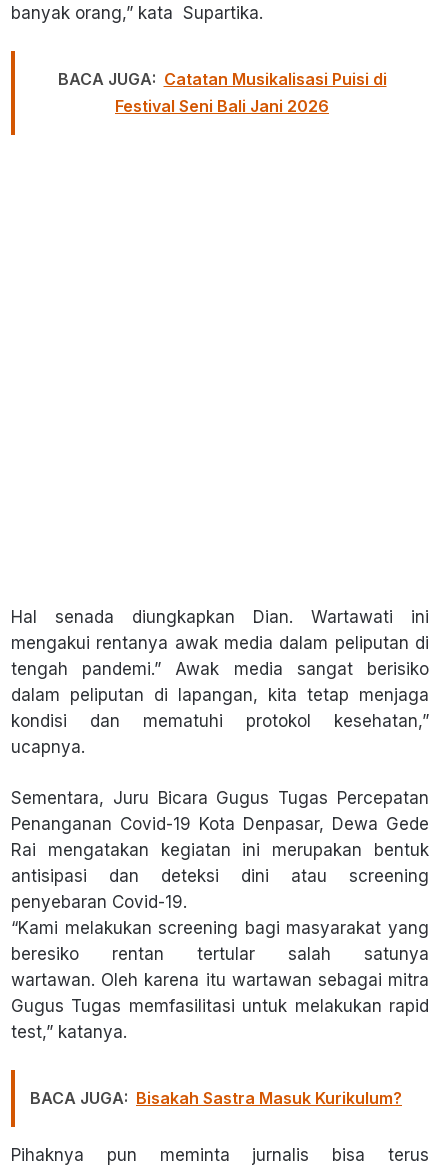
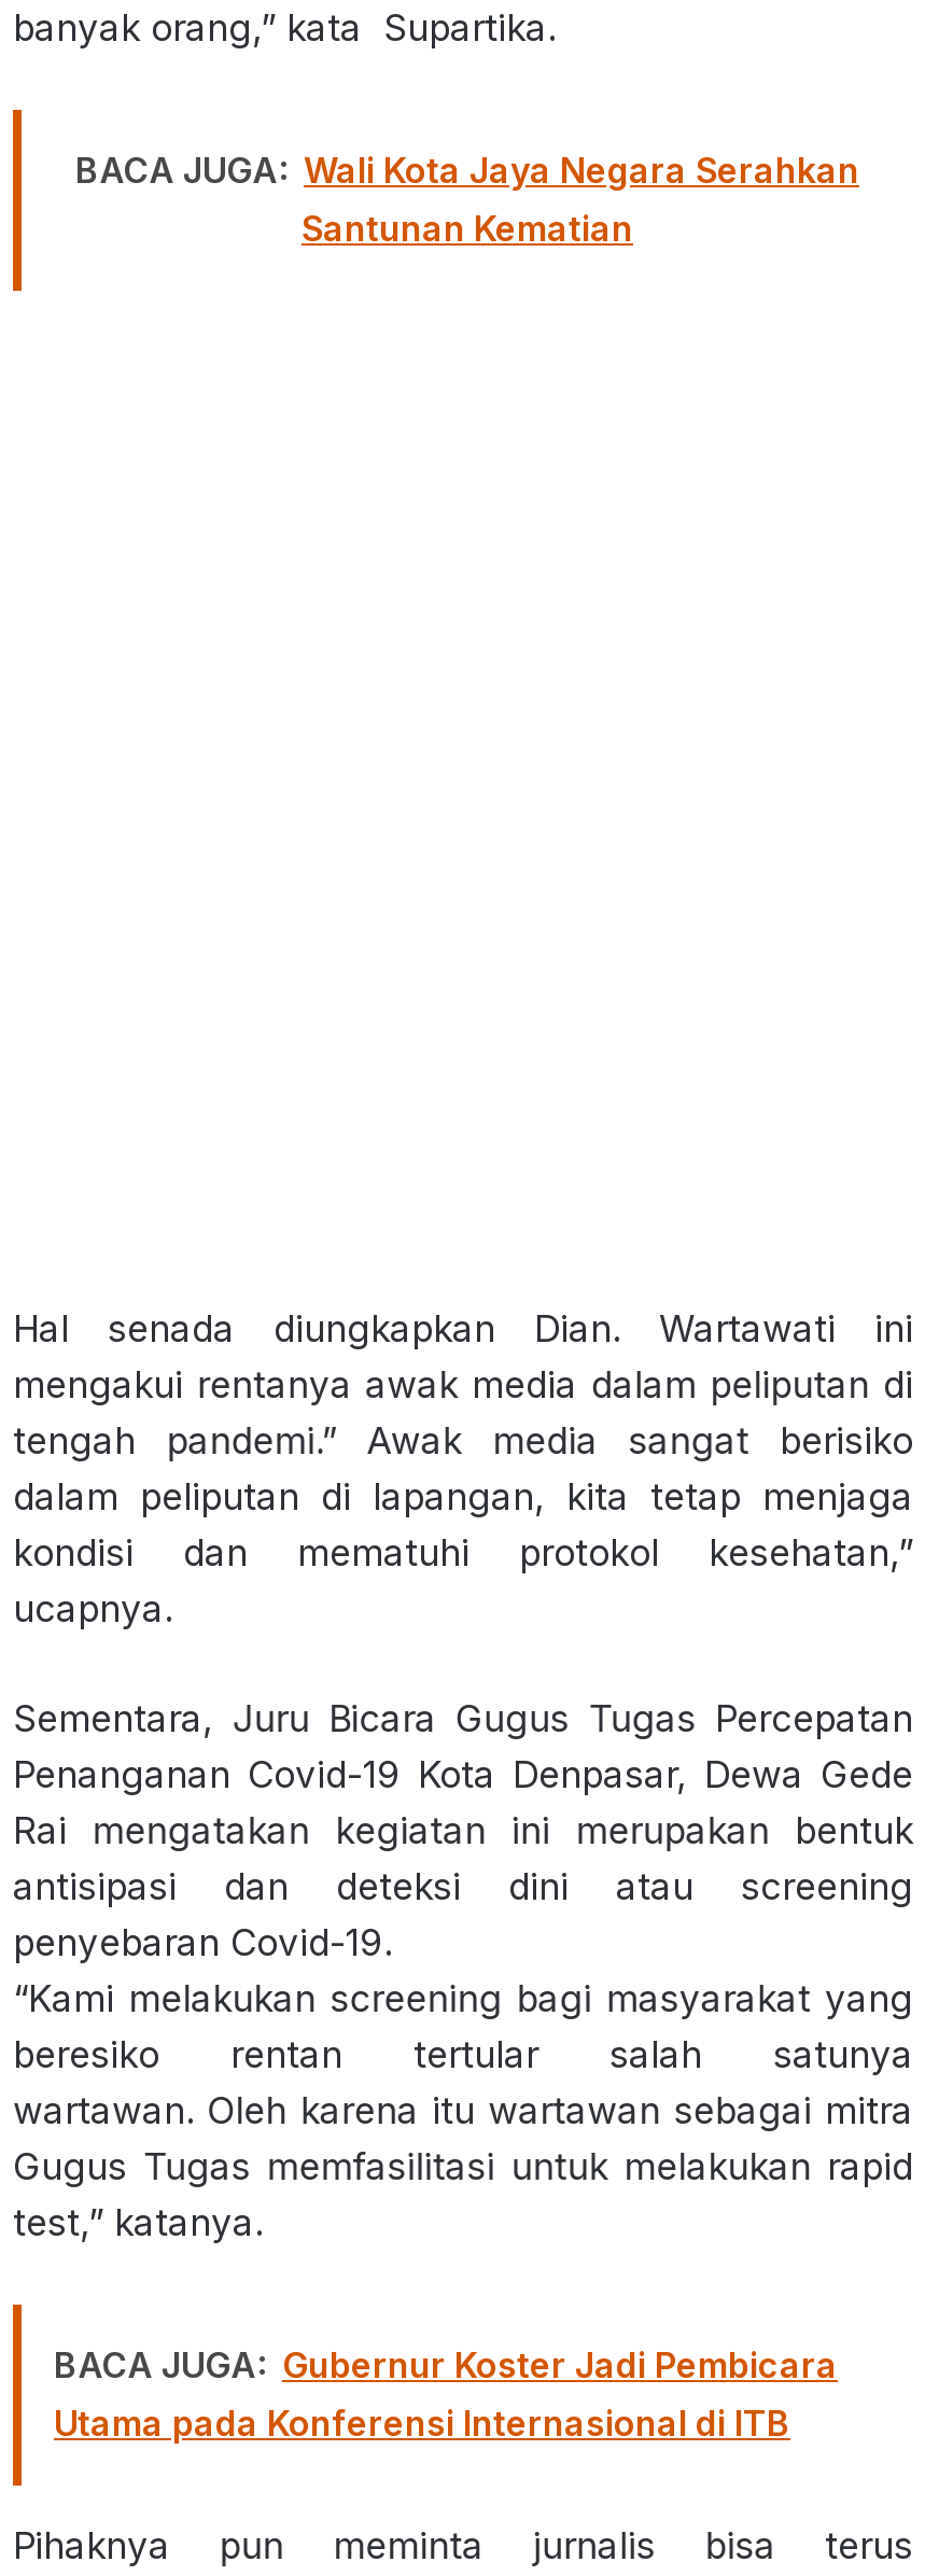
[57,69,386,116] BACA JUGA: Catatan Musikalisasi Puisi di | Festival Seni Bali Jani 2026 -> [75,149,859,250] BACA JUGA: Wali Kota Jaya Negara Serahkan | Santunan Kematian
[30,1088,402,1108] BACA JUGA: Bisakah Sastra Masuk Kurikulum? -> [54,2343,838,2445] BACA JUGA: Gubernur Koster Jadi Pembicara | Utama pada Konferensi Internasional di ITB

